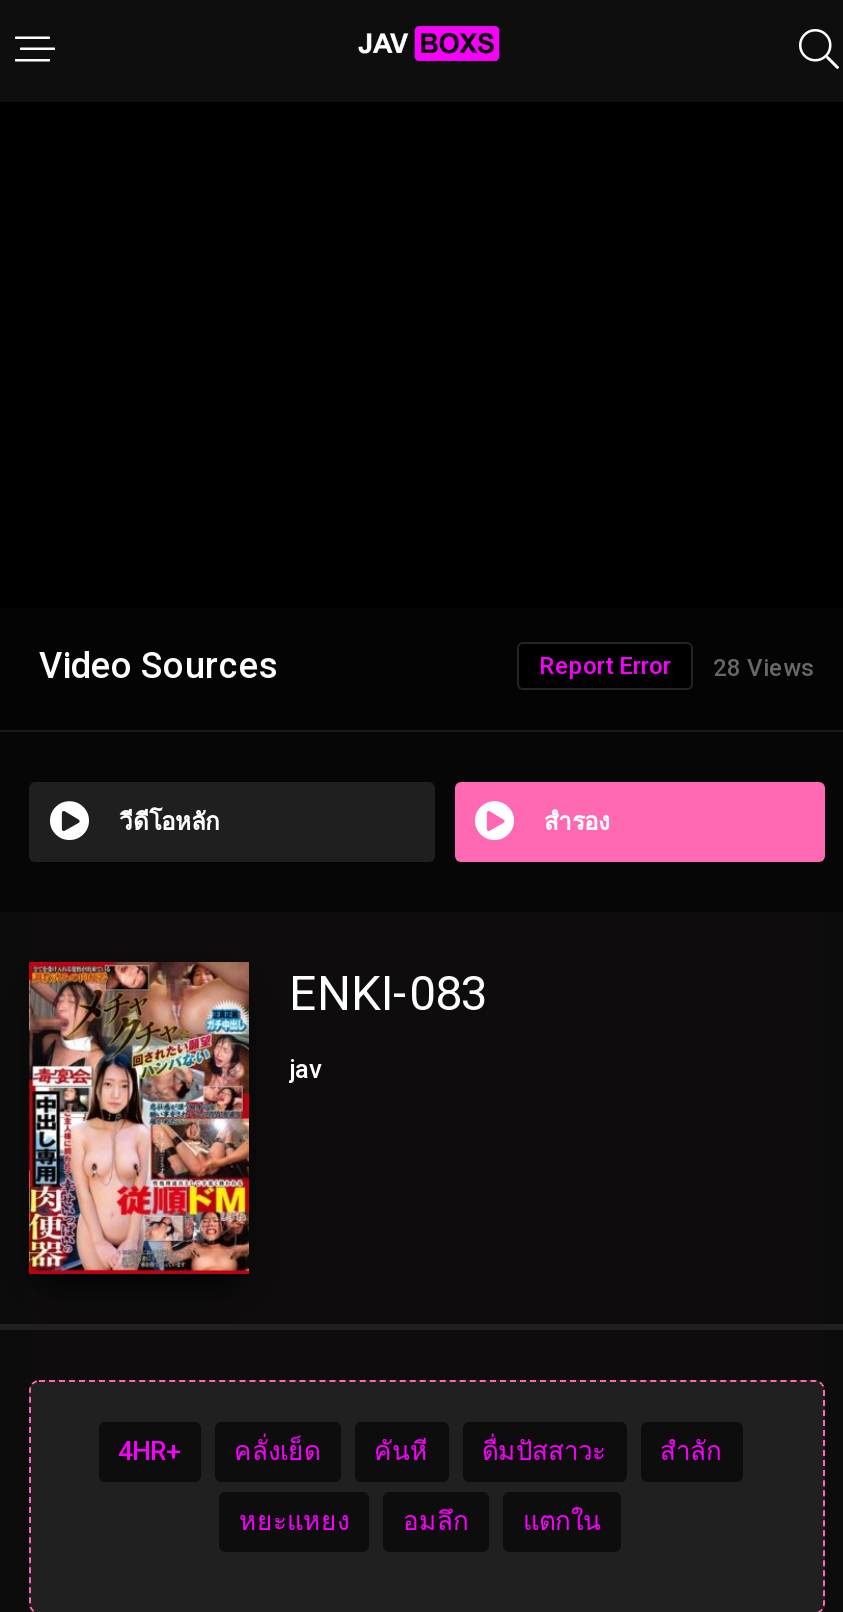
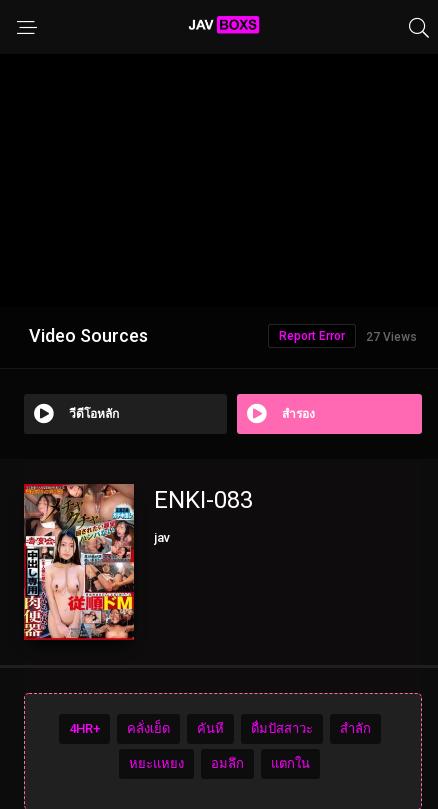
[539,652,815,682] Report Error 28 Views -> [279,329,417,344] Report Error 27 Views

